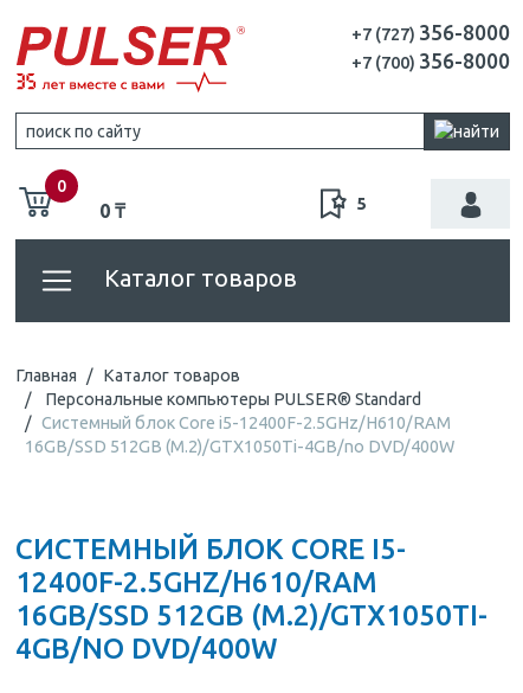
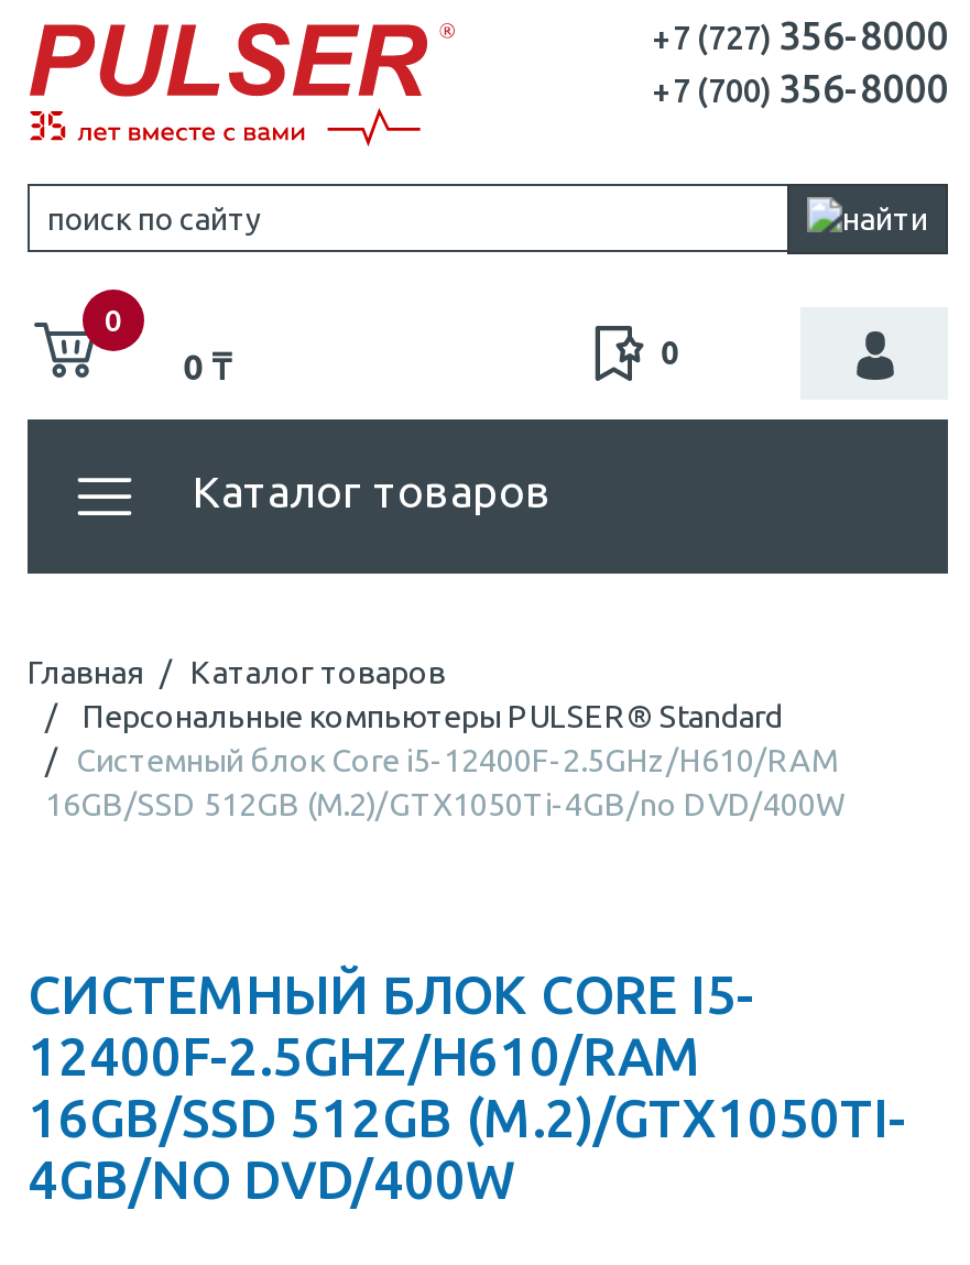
[356,194,365,213] 5 -> [661,336,678,371] 0

